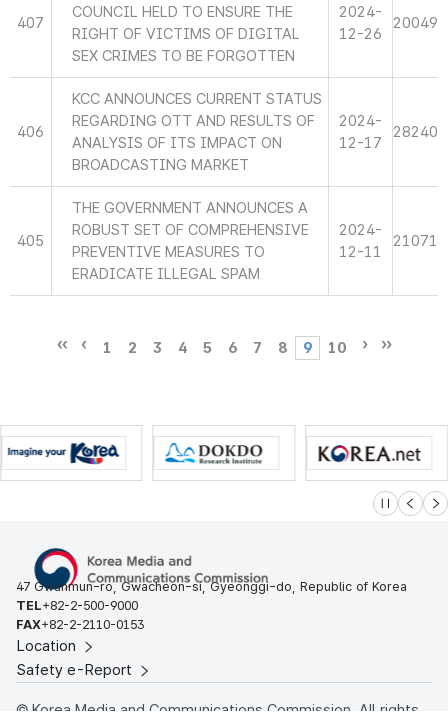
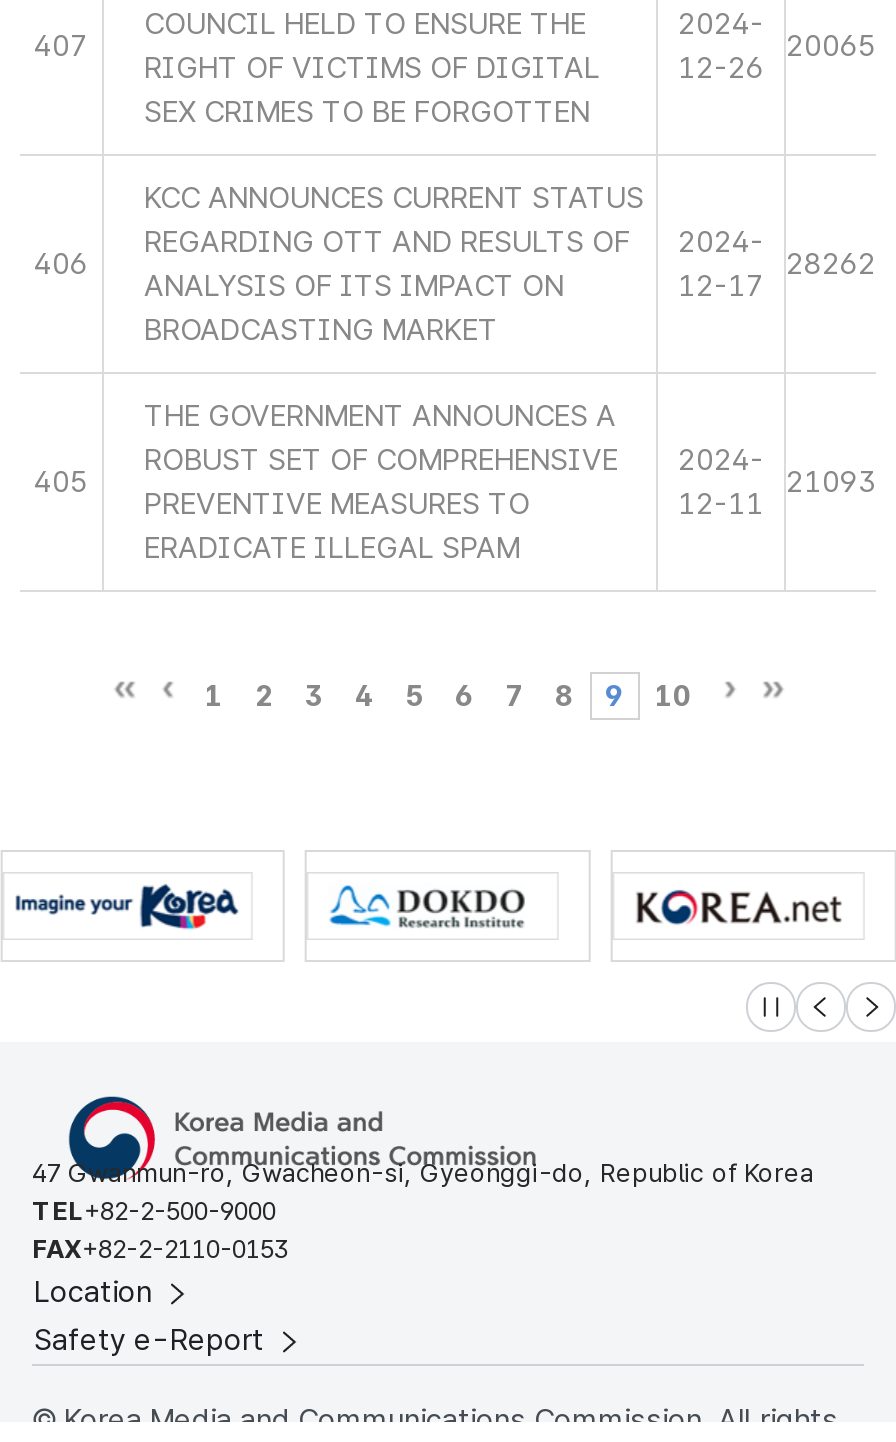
[393,14,438,32] 20049 -> [786,28,876,64] 20065
[393,123,438,141] 28240 -> [786,246,876,282] 28262
[393,232,438,250] 21071 -> [786,464,876,500] 21093

